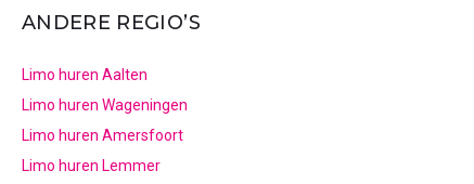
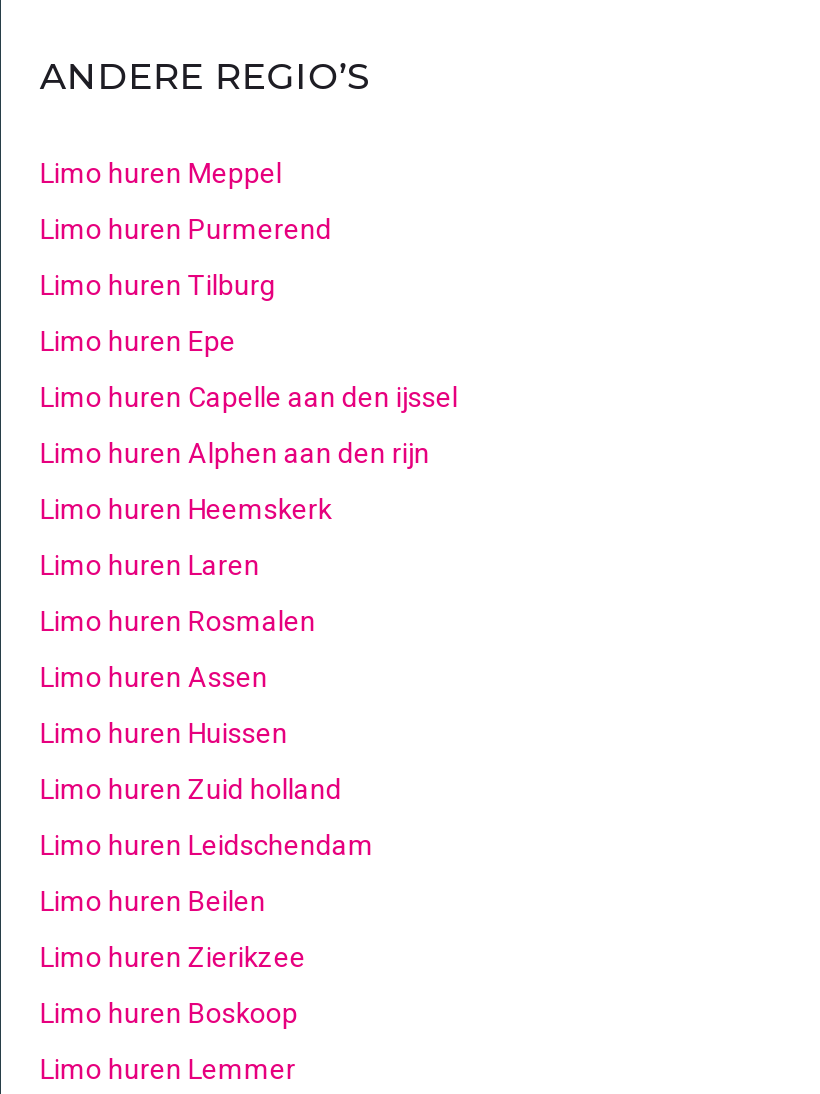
[22,66,188,144] Limo huren Aalten | Limo huren Wageningen | Limo huren Amersfoort -> [40,157,458,1029] Limo huren Meppel | Limo huren Purmerend | Limo huren Tilburg | Limo huren Epe | Limo huren Capelle aan den ijssel | Limo huren Alphen aan den rijn | Limo huren Heemskerk | Limo huren Laren | Limo huren Rosmalen | Limo huren Assen | Limo huren Huissen | Limo huren Zuid holland | Limo huren Leidschendam | Limo huren Beilen | Limo huren Zierikzee | Limo huren Boskoop

